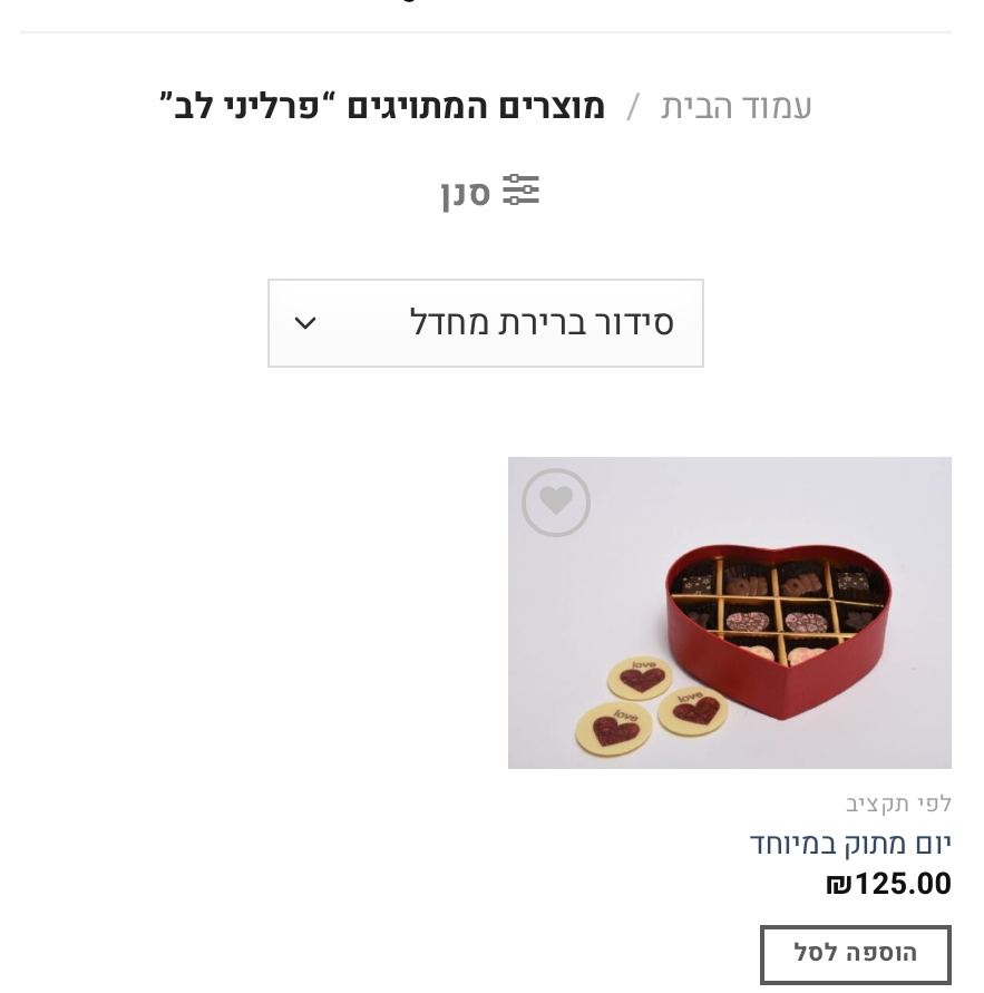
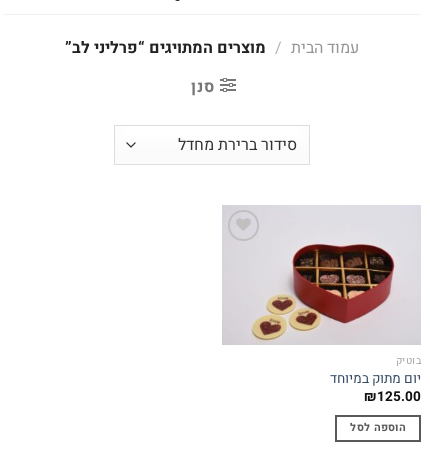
[846,787,952,821] לפי תקציב -> [396,353,421,368] בוטיק

